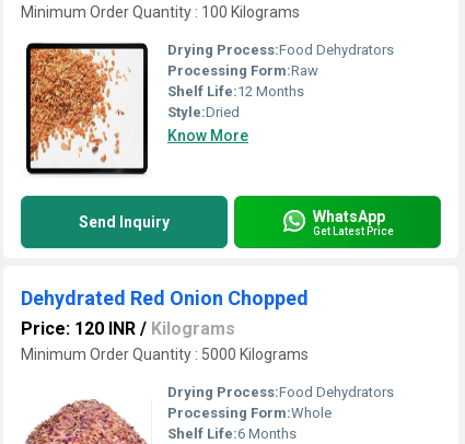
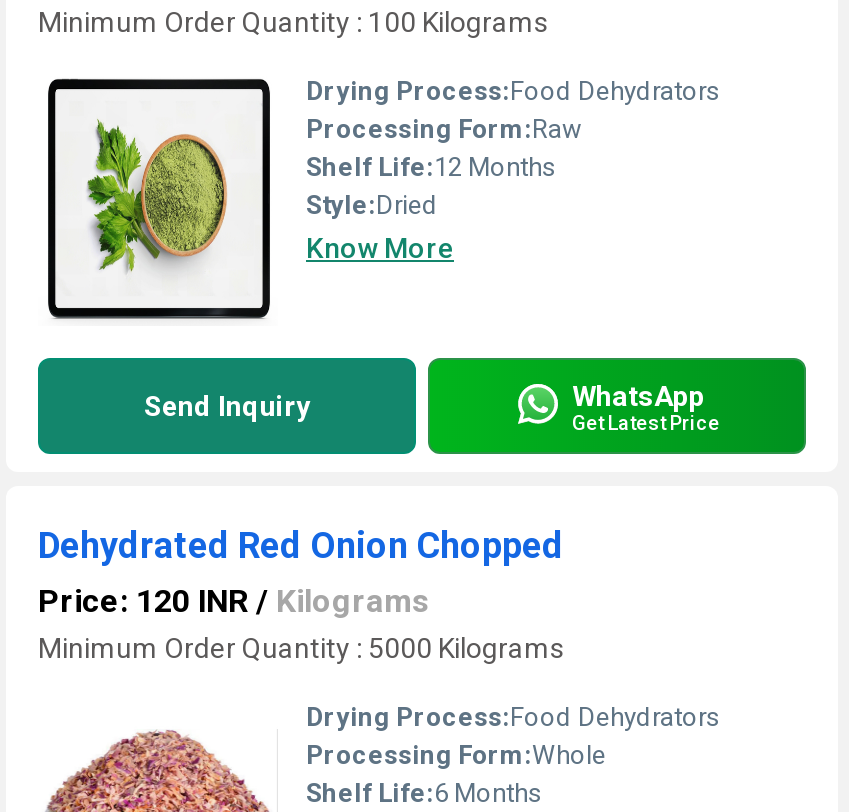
[30,48,131,163] [image] -> [54,88,228,296] [image]

